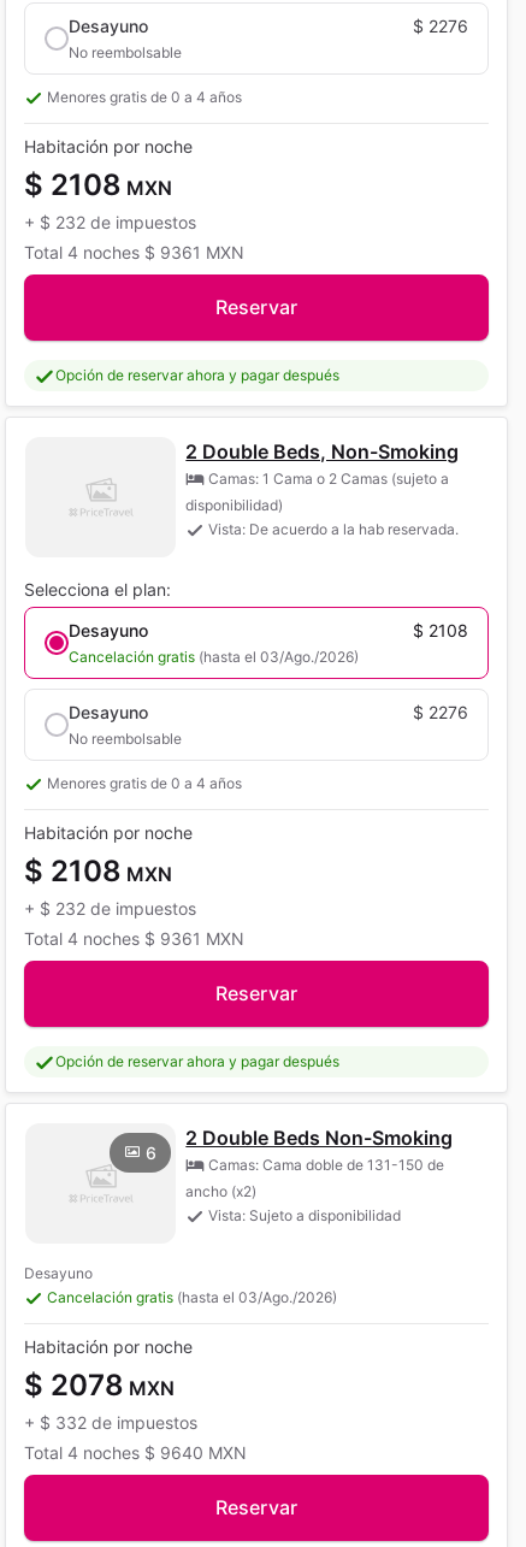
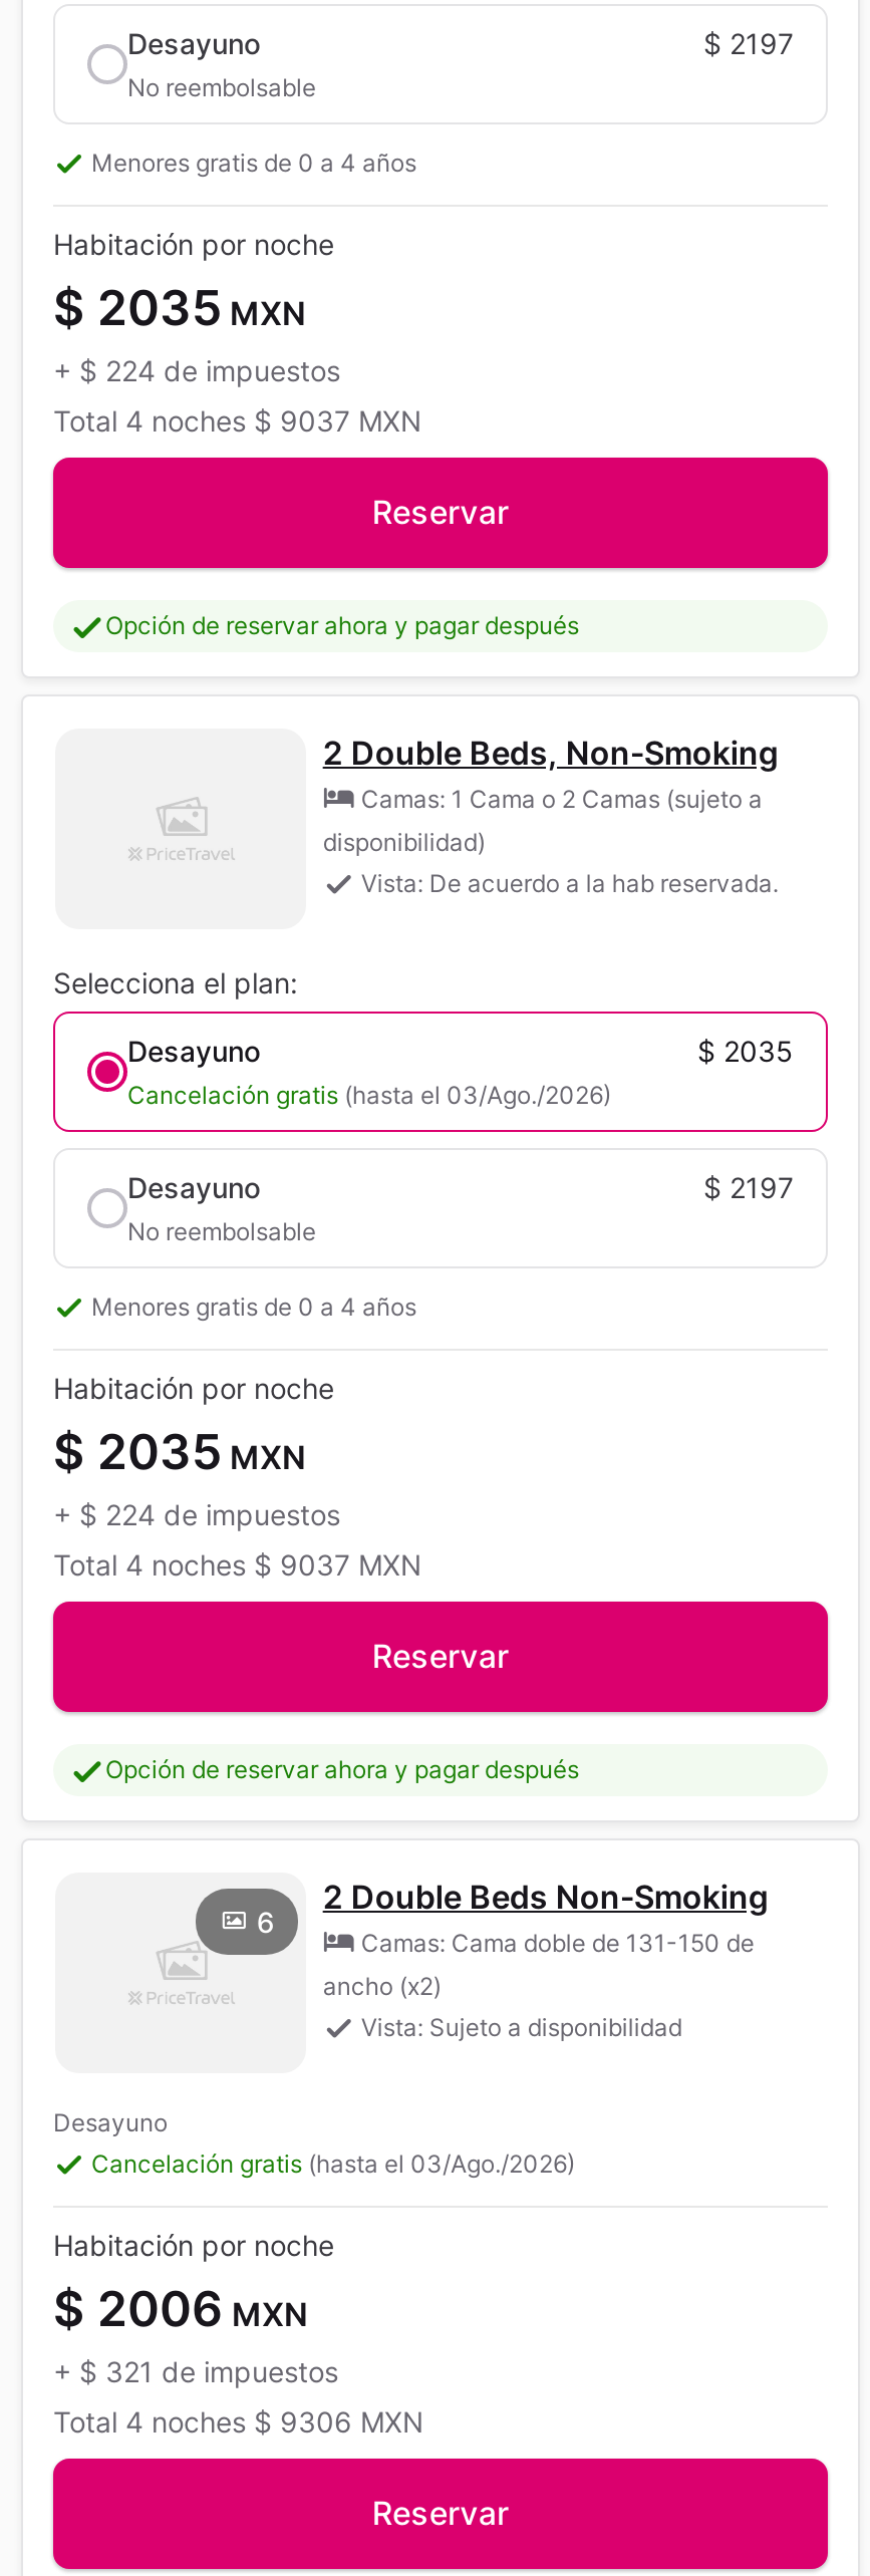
[413,15,468,36] $ 2276 -> [703,25,794,59] $ 2197
[24,167,172,202] $ 2108 MXN -> [53,278,306,336] $ 2035 MXN
[24,211,196,232] + $ 232 de impuestos -> [53,352,340,387] + $ 224 de impuestos
[24,242,244,262] Total 4 noches $ 9361 MXN -> [53,403,422,437] Total 4 noches $ 9037 MXN
[413,620,468,640] $ 2108 -> [697,1033,794,1067] $ 2035
[413,701,468,722] $ 2276 -> [703,1169,794,1203] $ 2197
[24,853,172,888] $ 2108 MXN -> [53,1422,306,1480] $ 2035 MXN
[24,898,196,918] + $ 232 de impuestos -> [53,1496,340,1531] + $ 224 de impuestos
[24,928,244,948] Total 4 noches $ 9361 MXN -> [53,1547,422,1581] Total 4 noches $ 9037 MXN
[24,1367,175,1402] $ 2078 MXN -> [53,2279,308,2337] $ 2006 MXN
[24,1412,197,1432] + $ 332 de impuestos -> [53,2353,338,2388] + $ 321 de impuestos
[24,1442,247,1462] Total 4 noches $ 9640 MXN -> [53,2404,424,2438] Total 4 noches $ 9306 MXN

